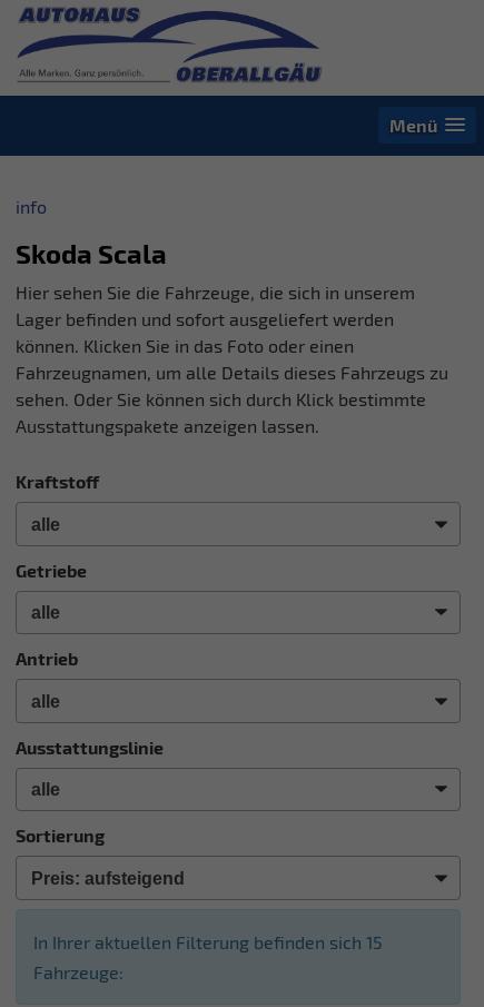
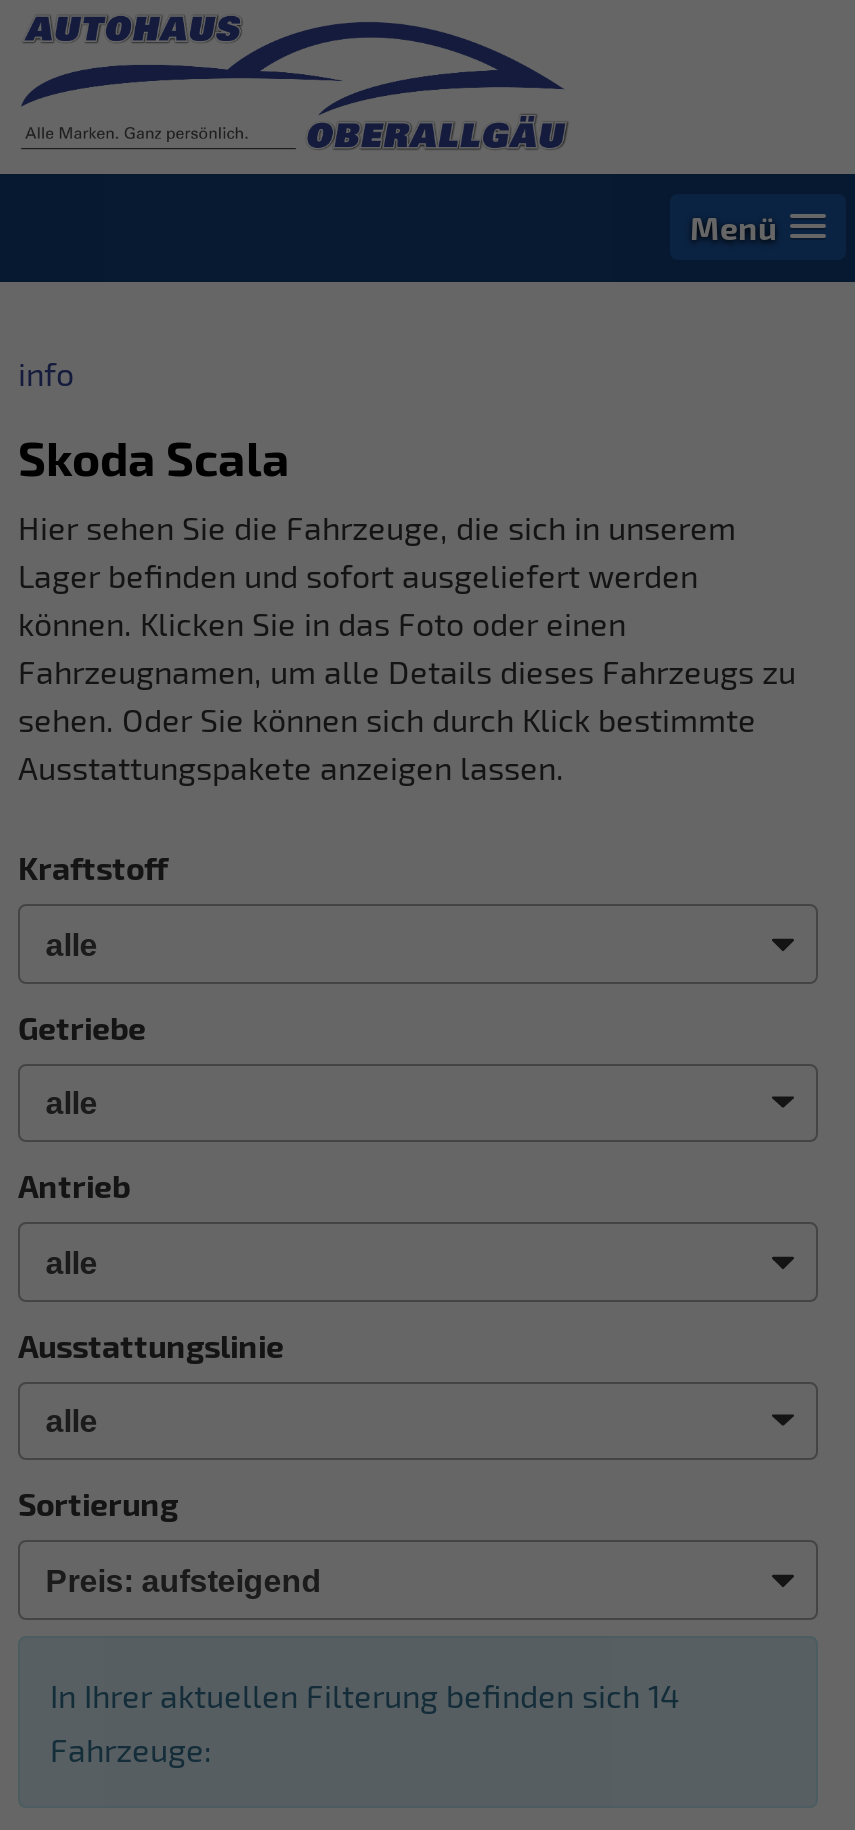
[33,931,383,952] In Ihrer aktuellen Filterung befinden sich 15 -> [50,1676,680,1714] In Ihrer aktuellen Filterung befinden sich 14

